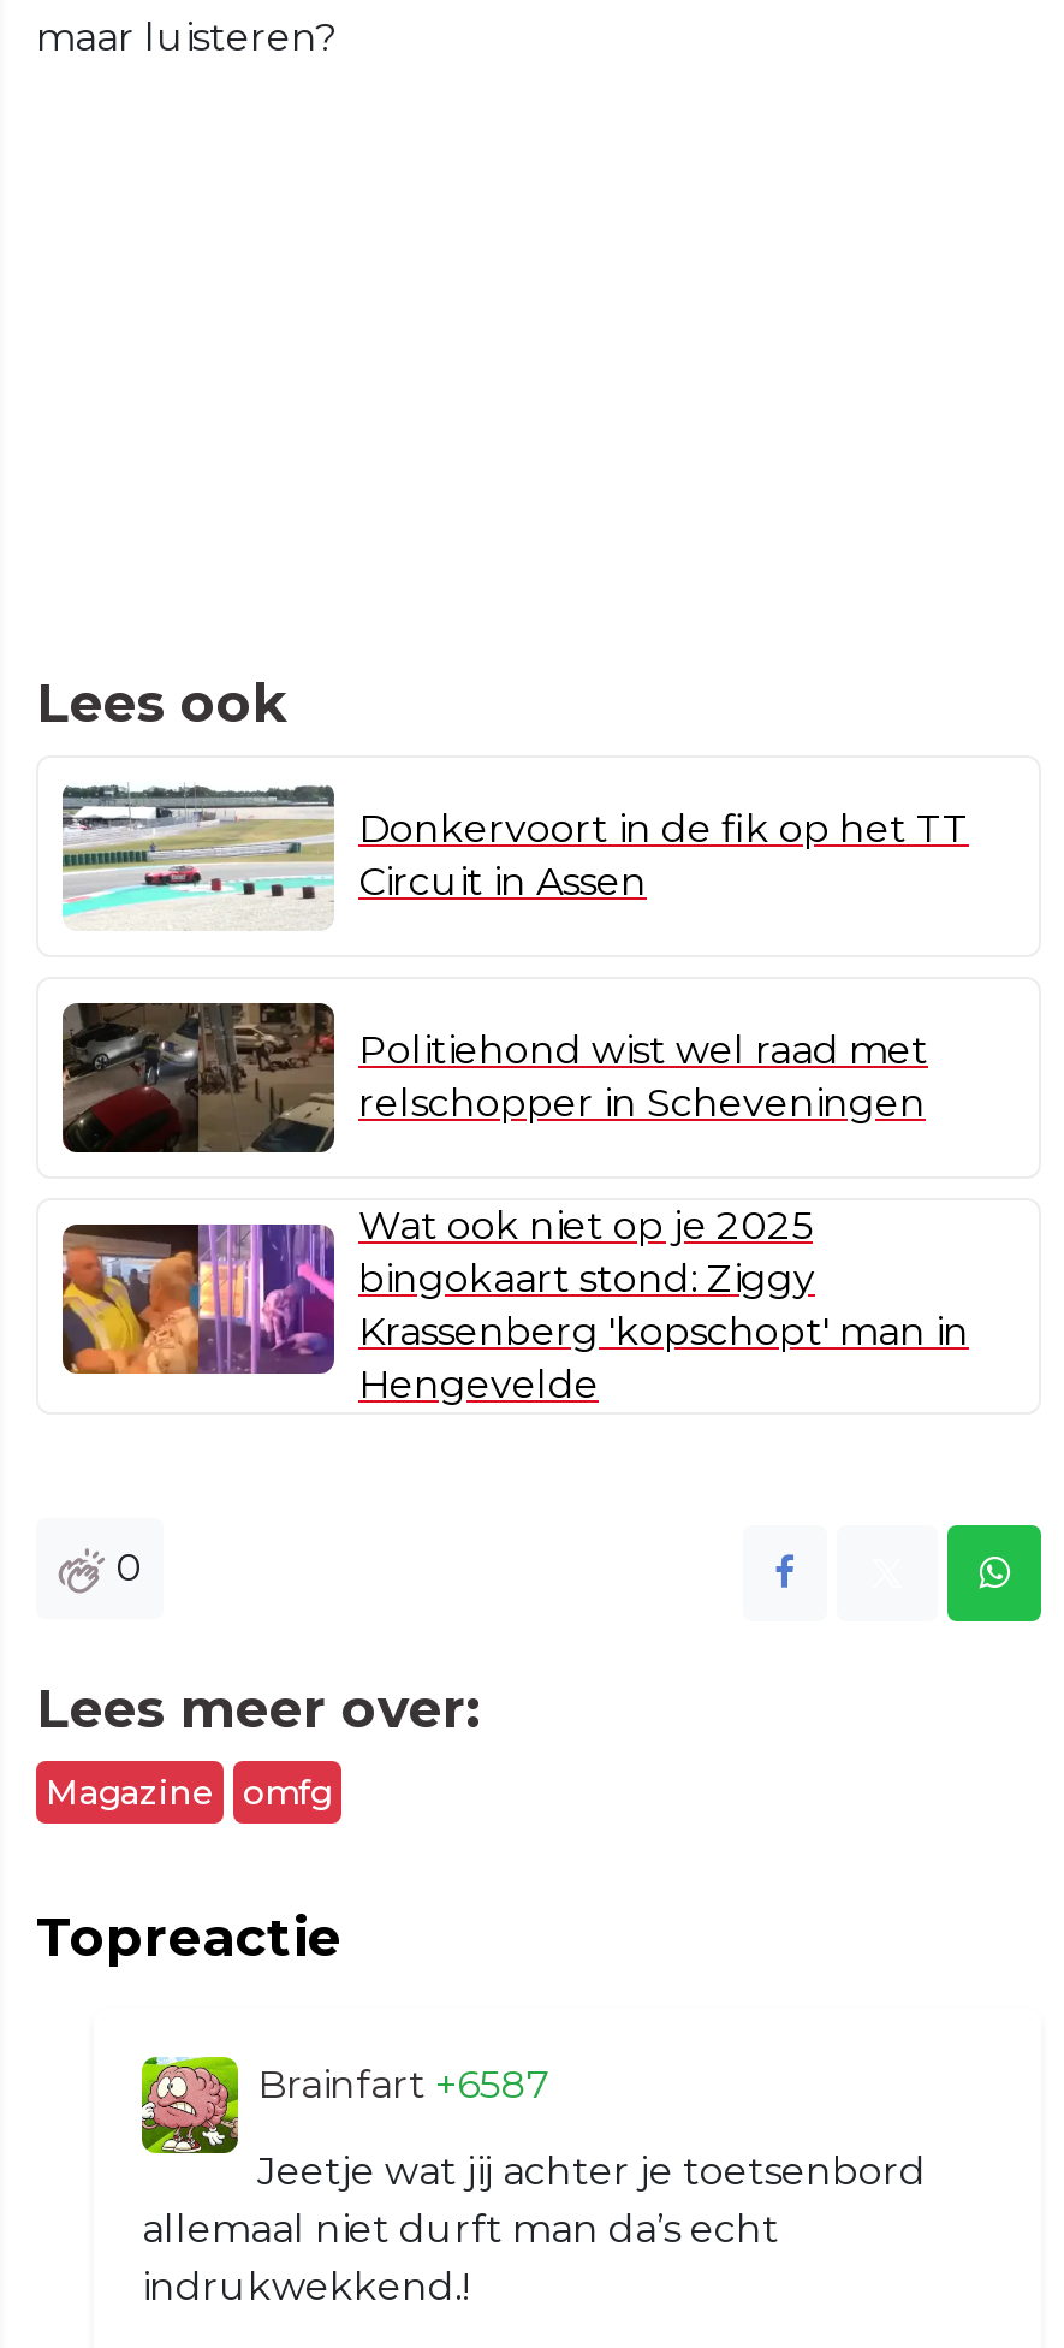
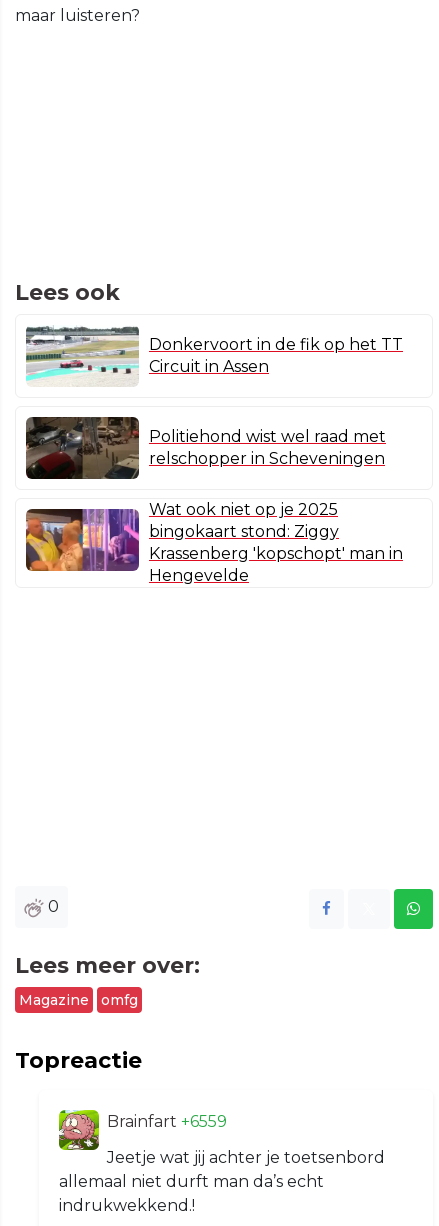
[257,2062,551,2108] Brainfart +6587 -> [107,1112,227,1131] Brainfart +6559

